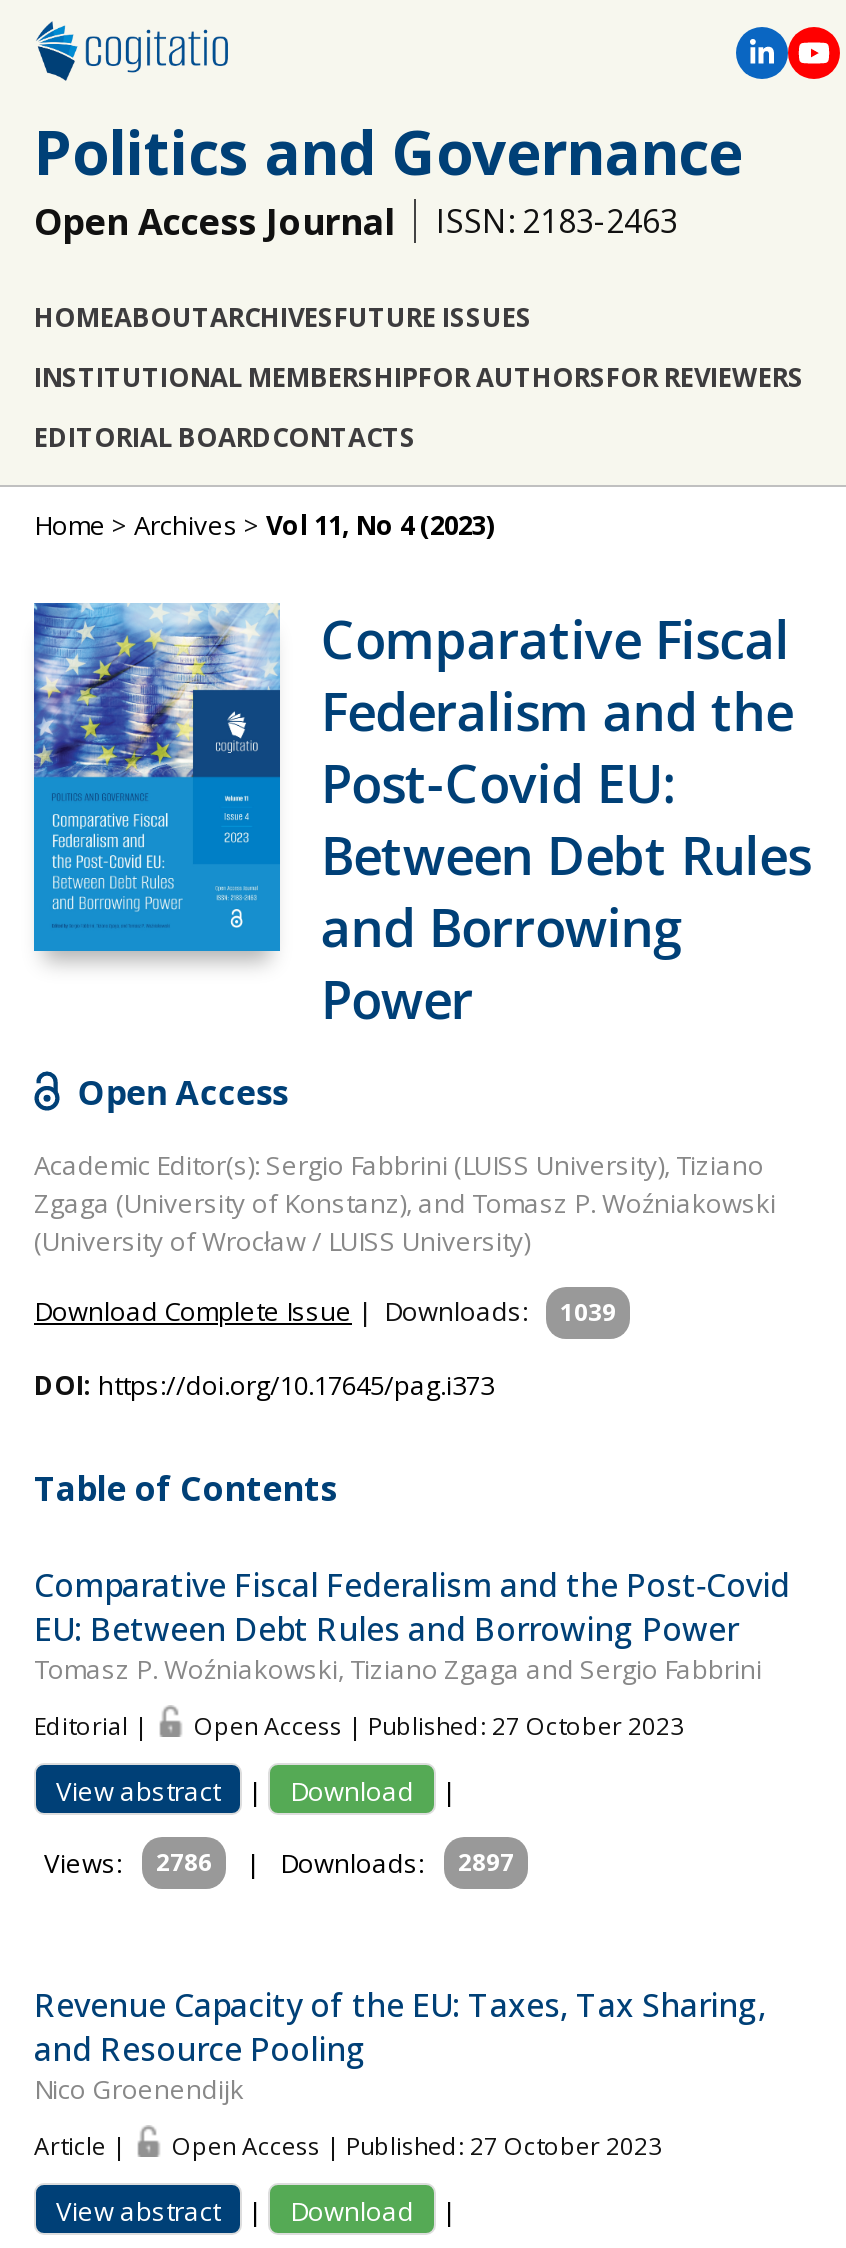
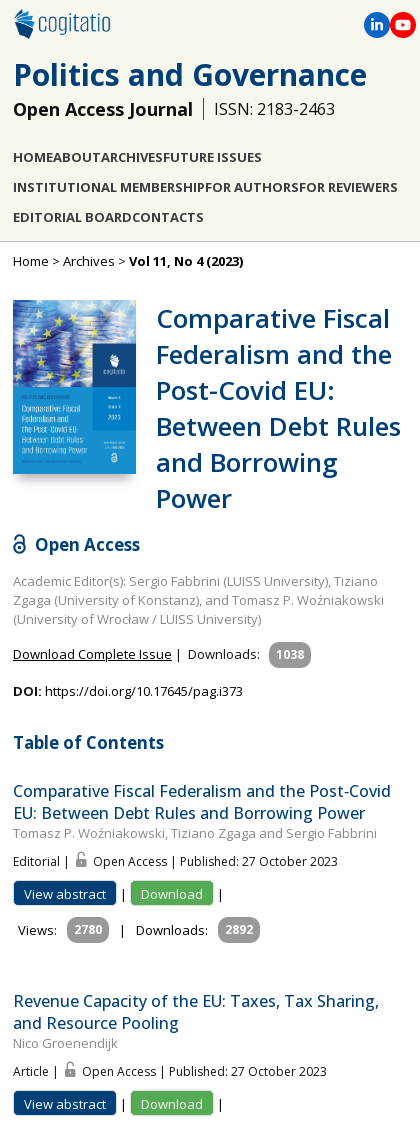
[560,1295,616,1329] 1039 -> [276,646,304,663] 1038
[156,1846,212,1880] 2786 -> [74,921,102,938] 2780
[458,1846,514,1880] 2897 -> [225,921,253,938] 2892

